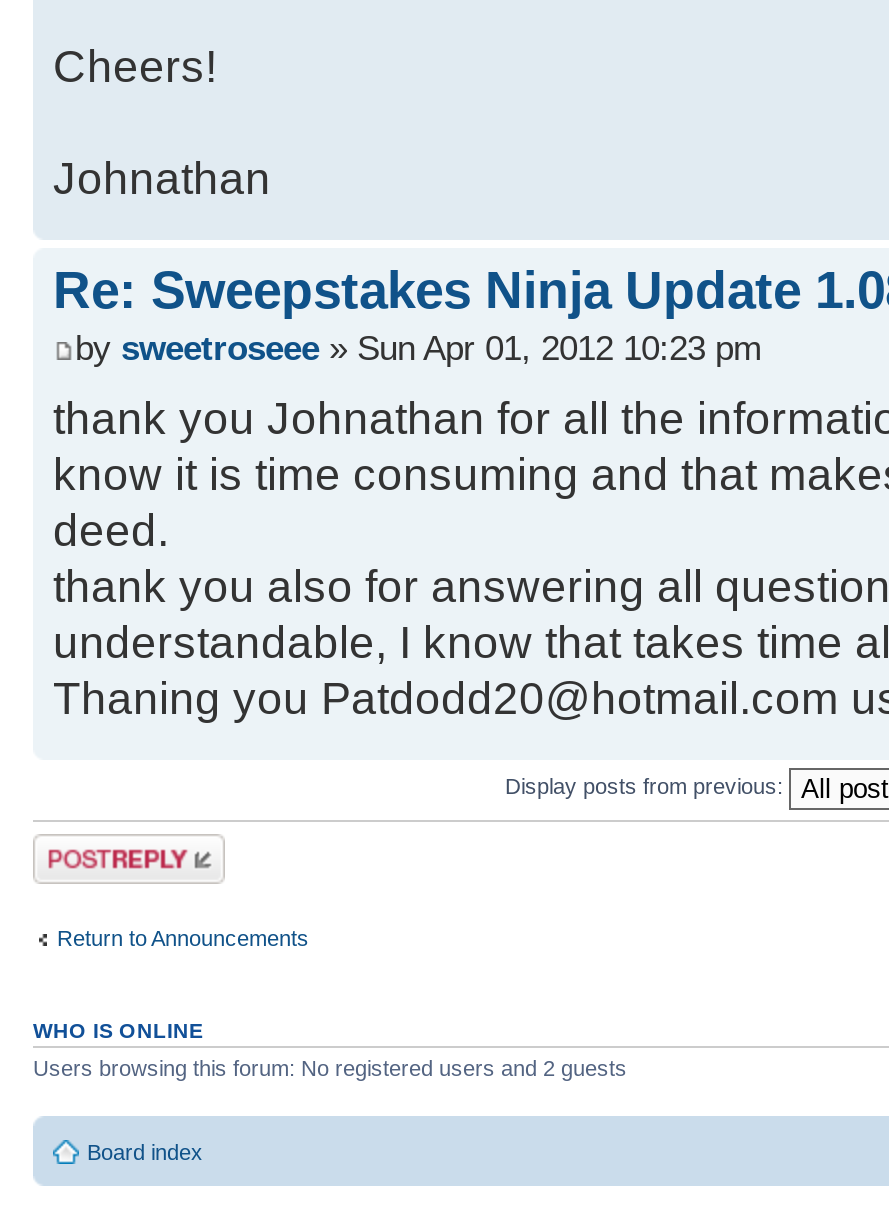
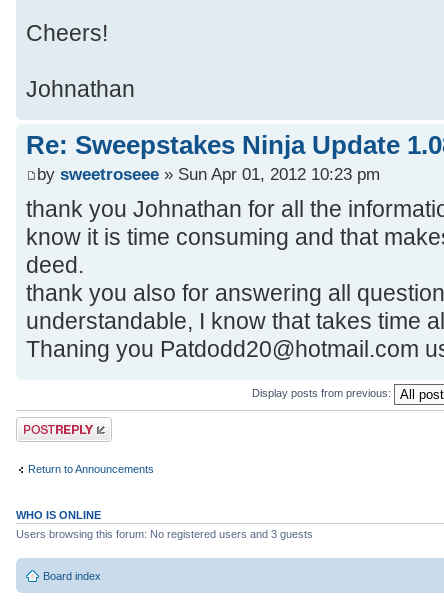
[33,1056,627,1080] Users browsing this forum: No registered users and 2 guests -> [16,528,313,540] Users browsing this forum: No registered users and 3 guests

